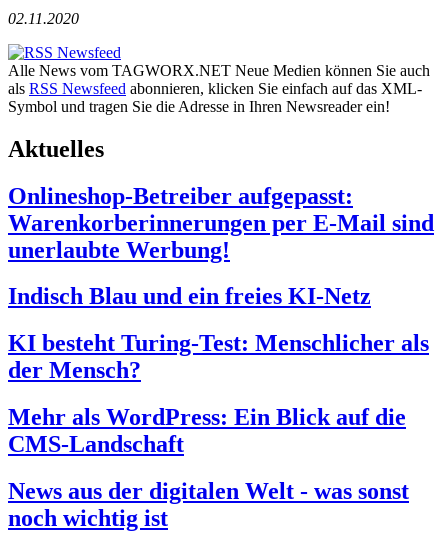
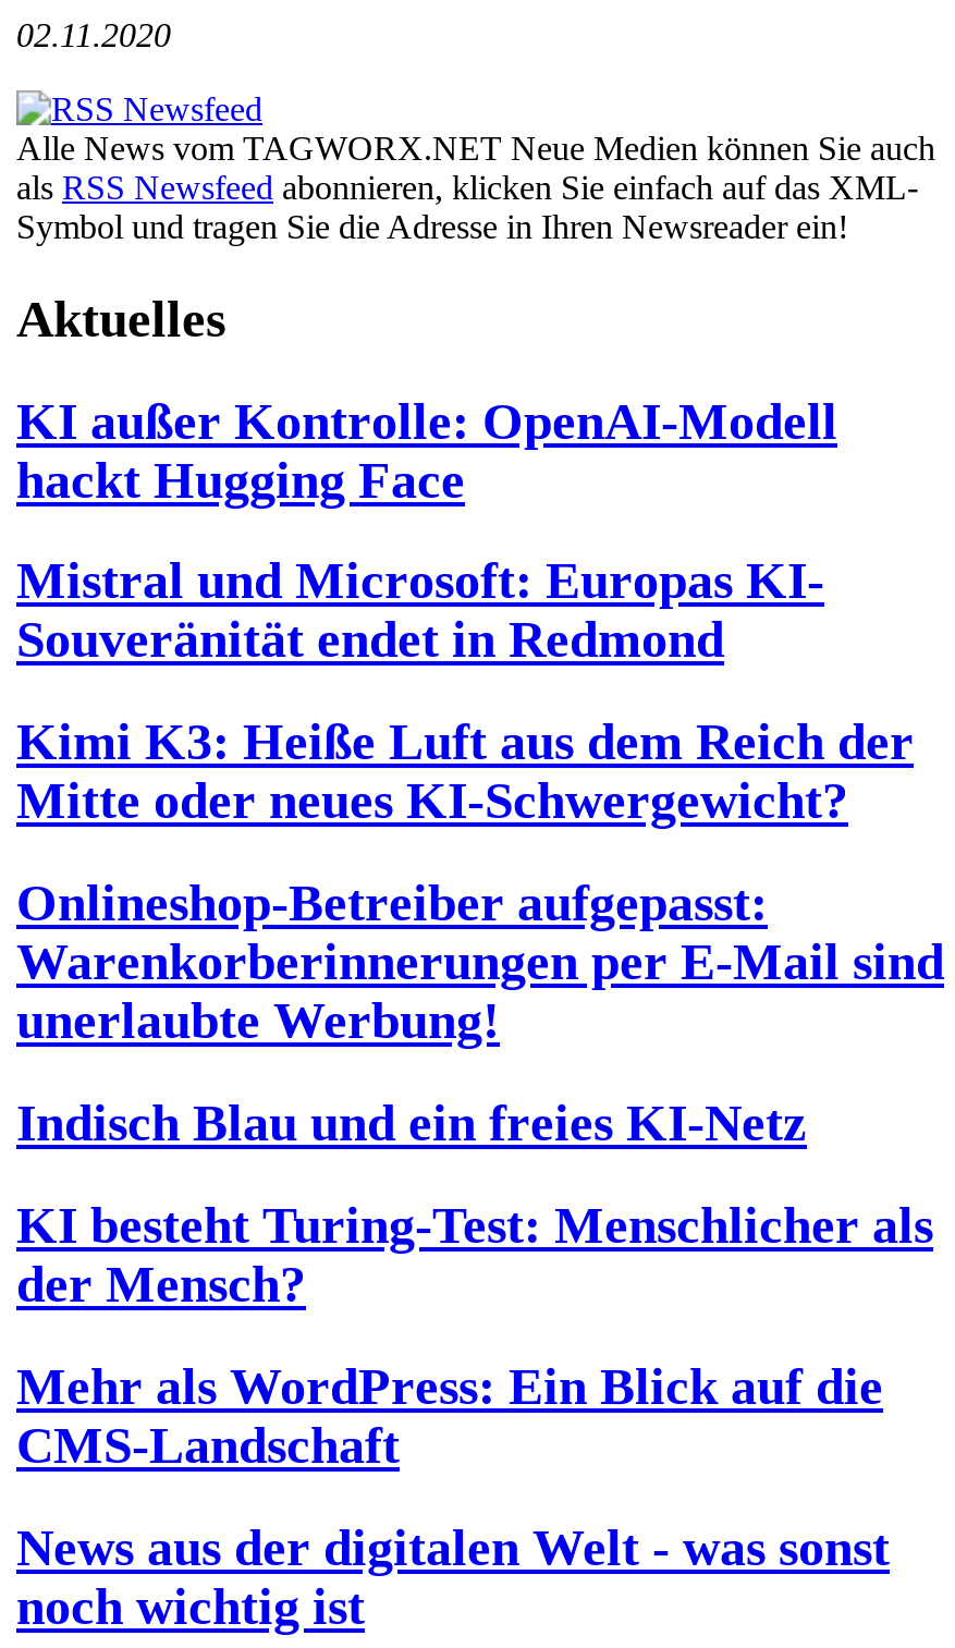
none -> [16,392,914,830] KI außer Kontrolle: OpenAI-Modell | hackt Hugging Face | Mistral und Microsoft: Europas KI- | Souveränität endet in Redmond | Kimi K3: Heiße Luft aus dem Reich der | Mitte oder neues KI-Schwergewicht?

